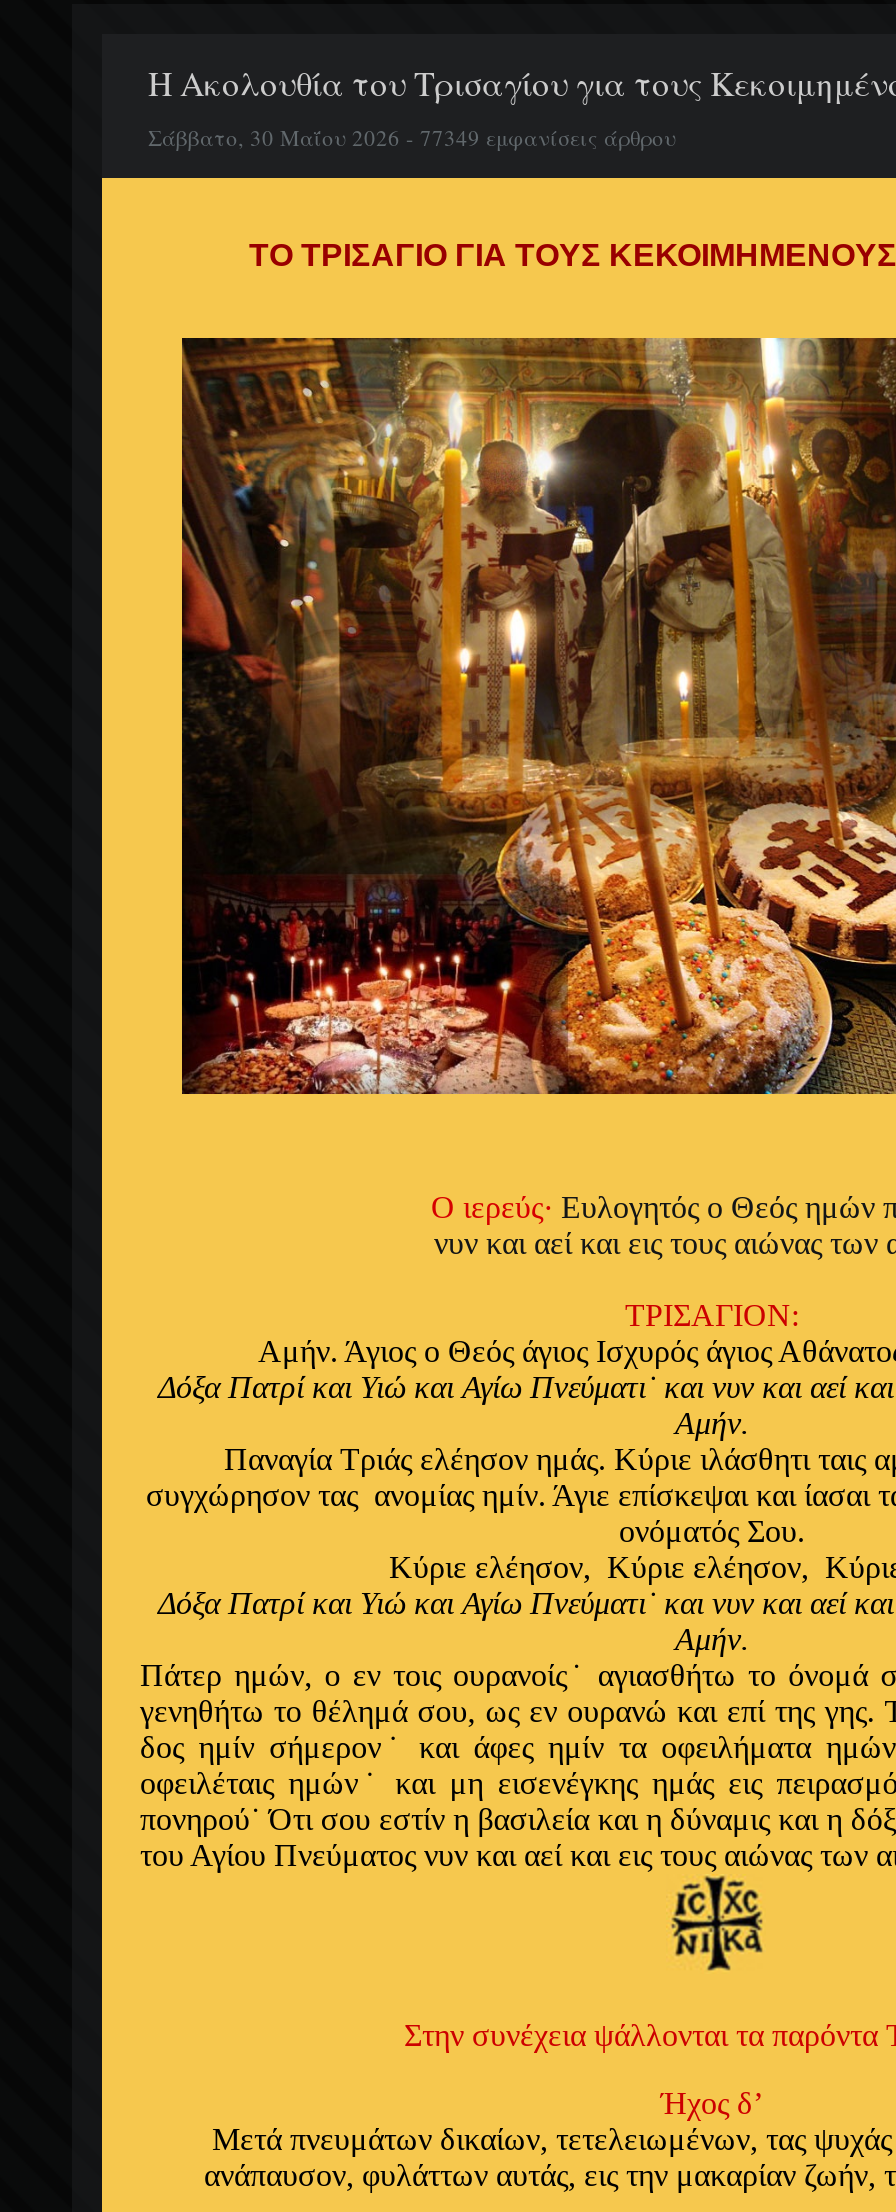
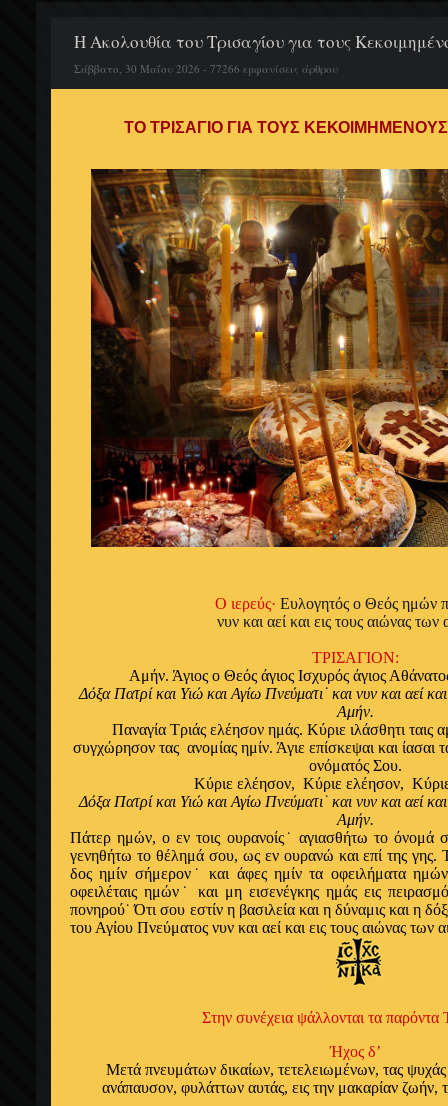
[148,122,676,152] Σάββατο, 30 Μαΐου 2026 - 77349 εμφανίσεις άρθρου -> [74,61,338,76] Σάββατο, 30 Μαΐου 2026 - 77266 εμφανίσεις άρθρου

